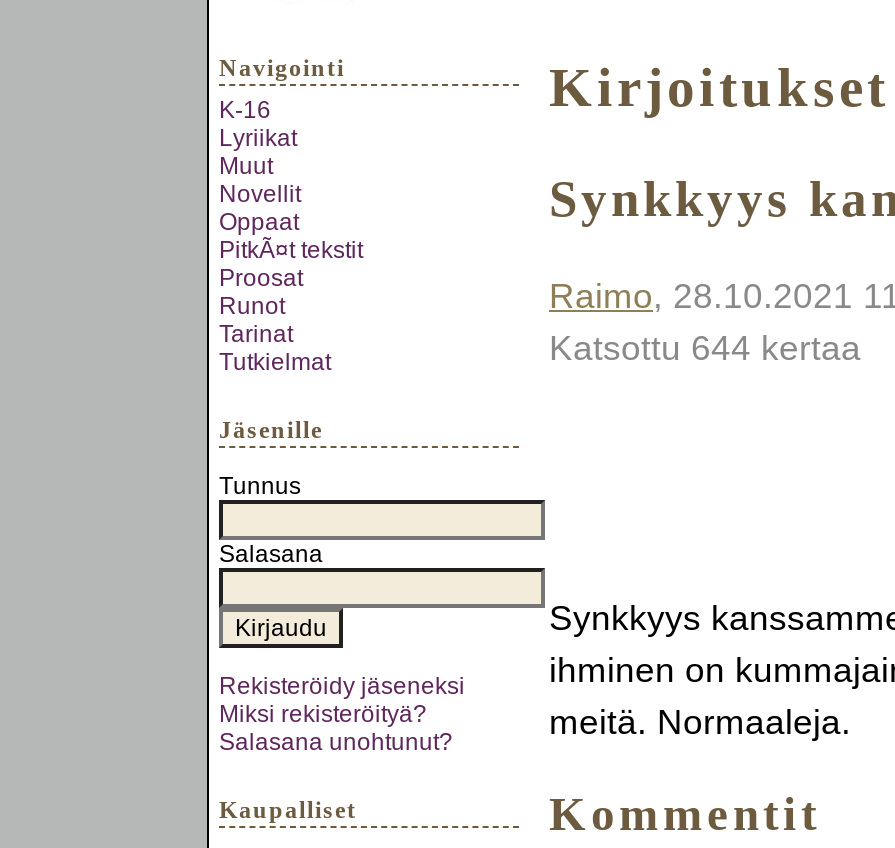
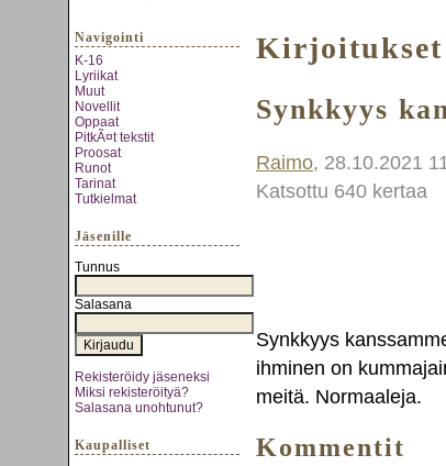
[549,329,861,369] Katsottu 644 kertaa -> [256,181,427,203] Katsottu 640 kertaa

